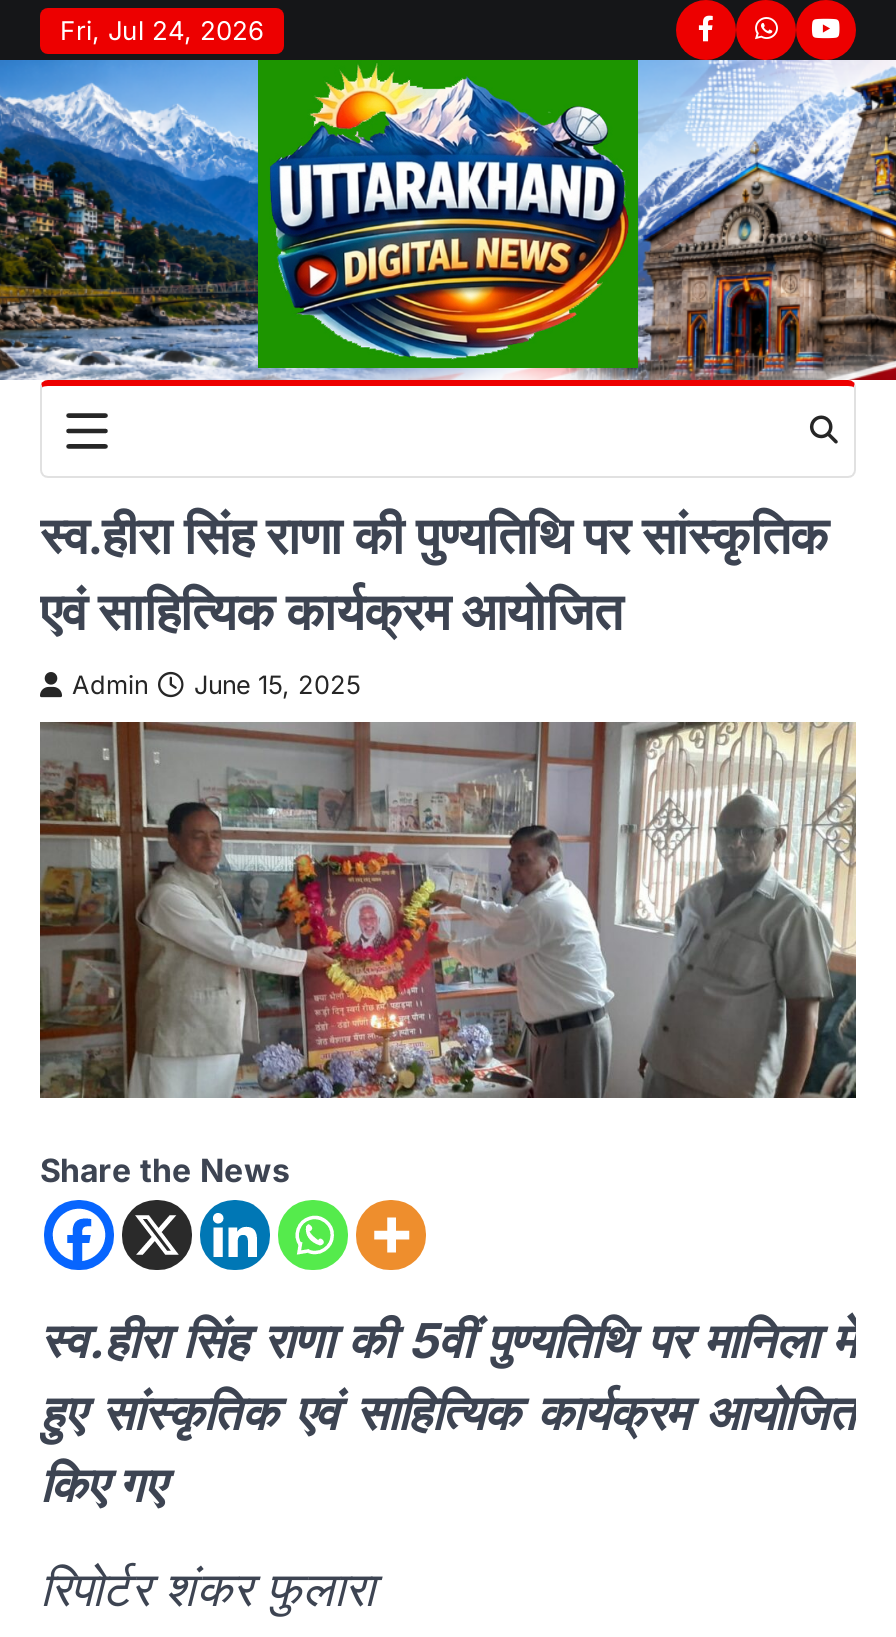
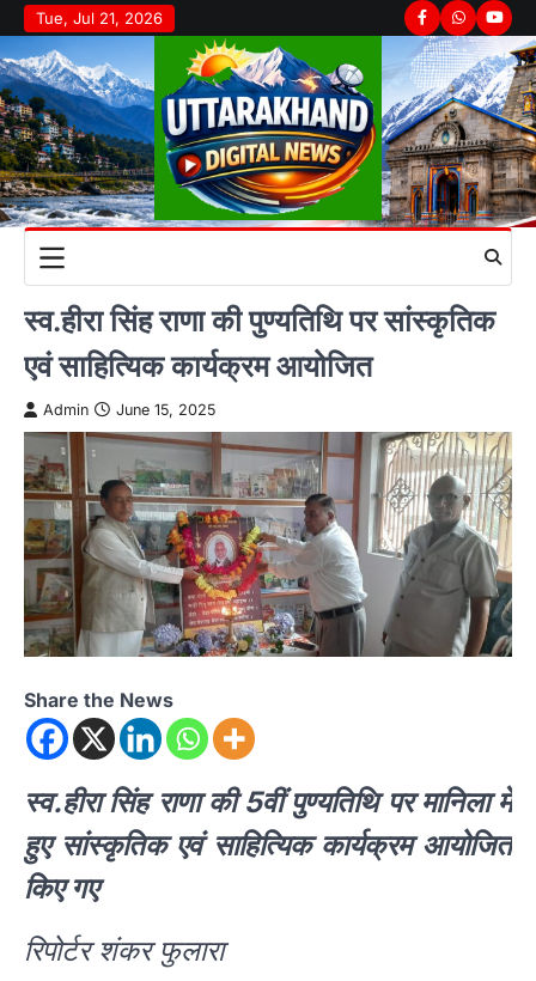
[60,13,264,45] Fri, Jul 24, 2026 -> [36,8,163,27] Tue, Jul 21, 2026

